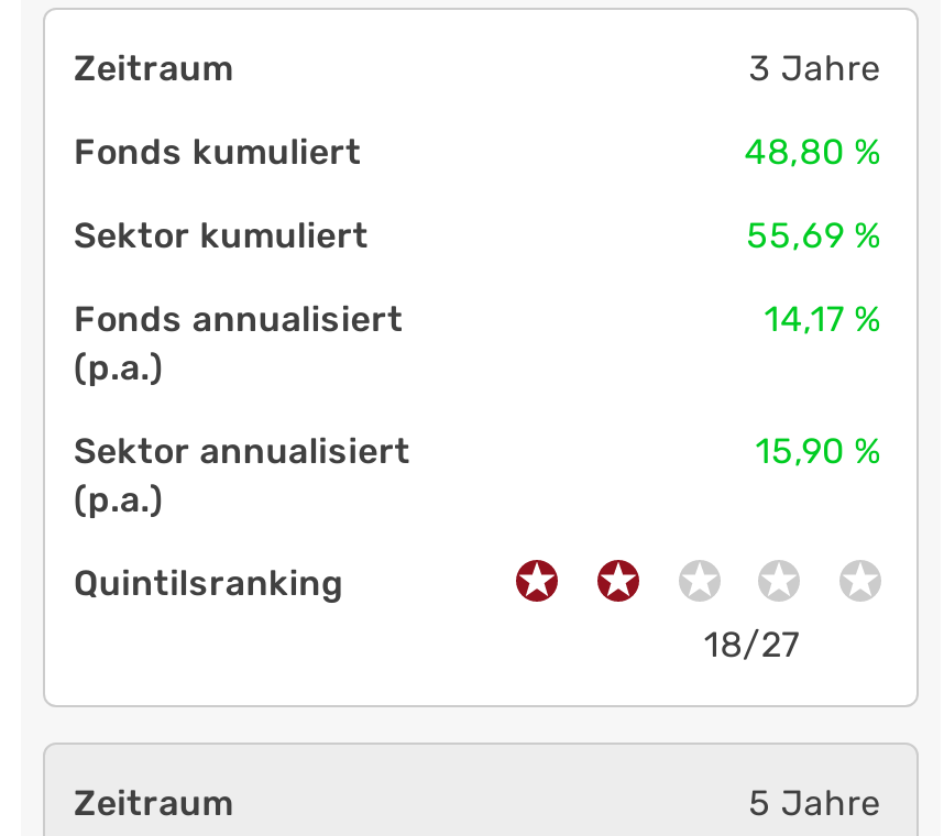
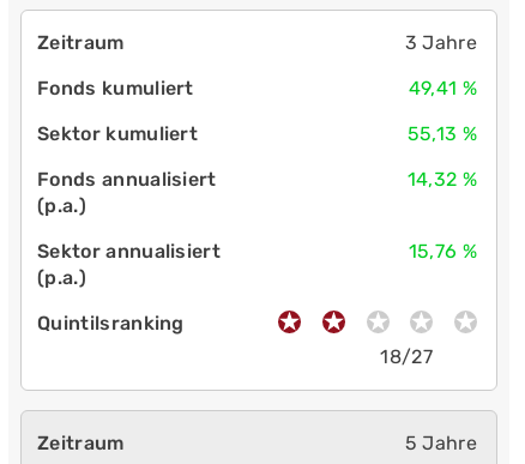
[744,130,881,172] 48,80 % -> [408,76,477,99] 49,41 %
[747,214,881,256] 55,69 % -> [407,122,477,145] 55,13 %
[764,297,881,339] 14,17 % -> [407,167,477,190] 14,32 %
[755,429,881,471] 15,90 % -> [408,239,477,262] 15,76 %

